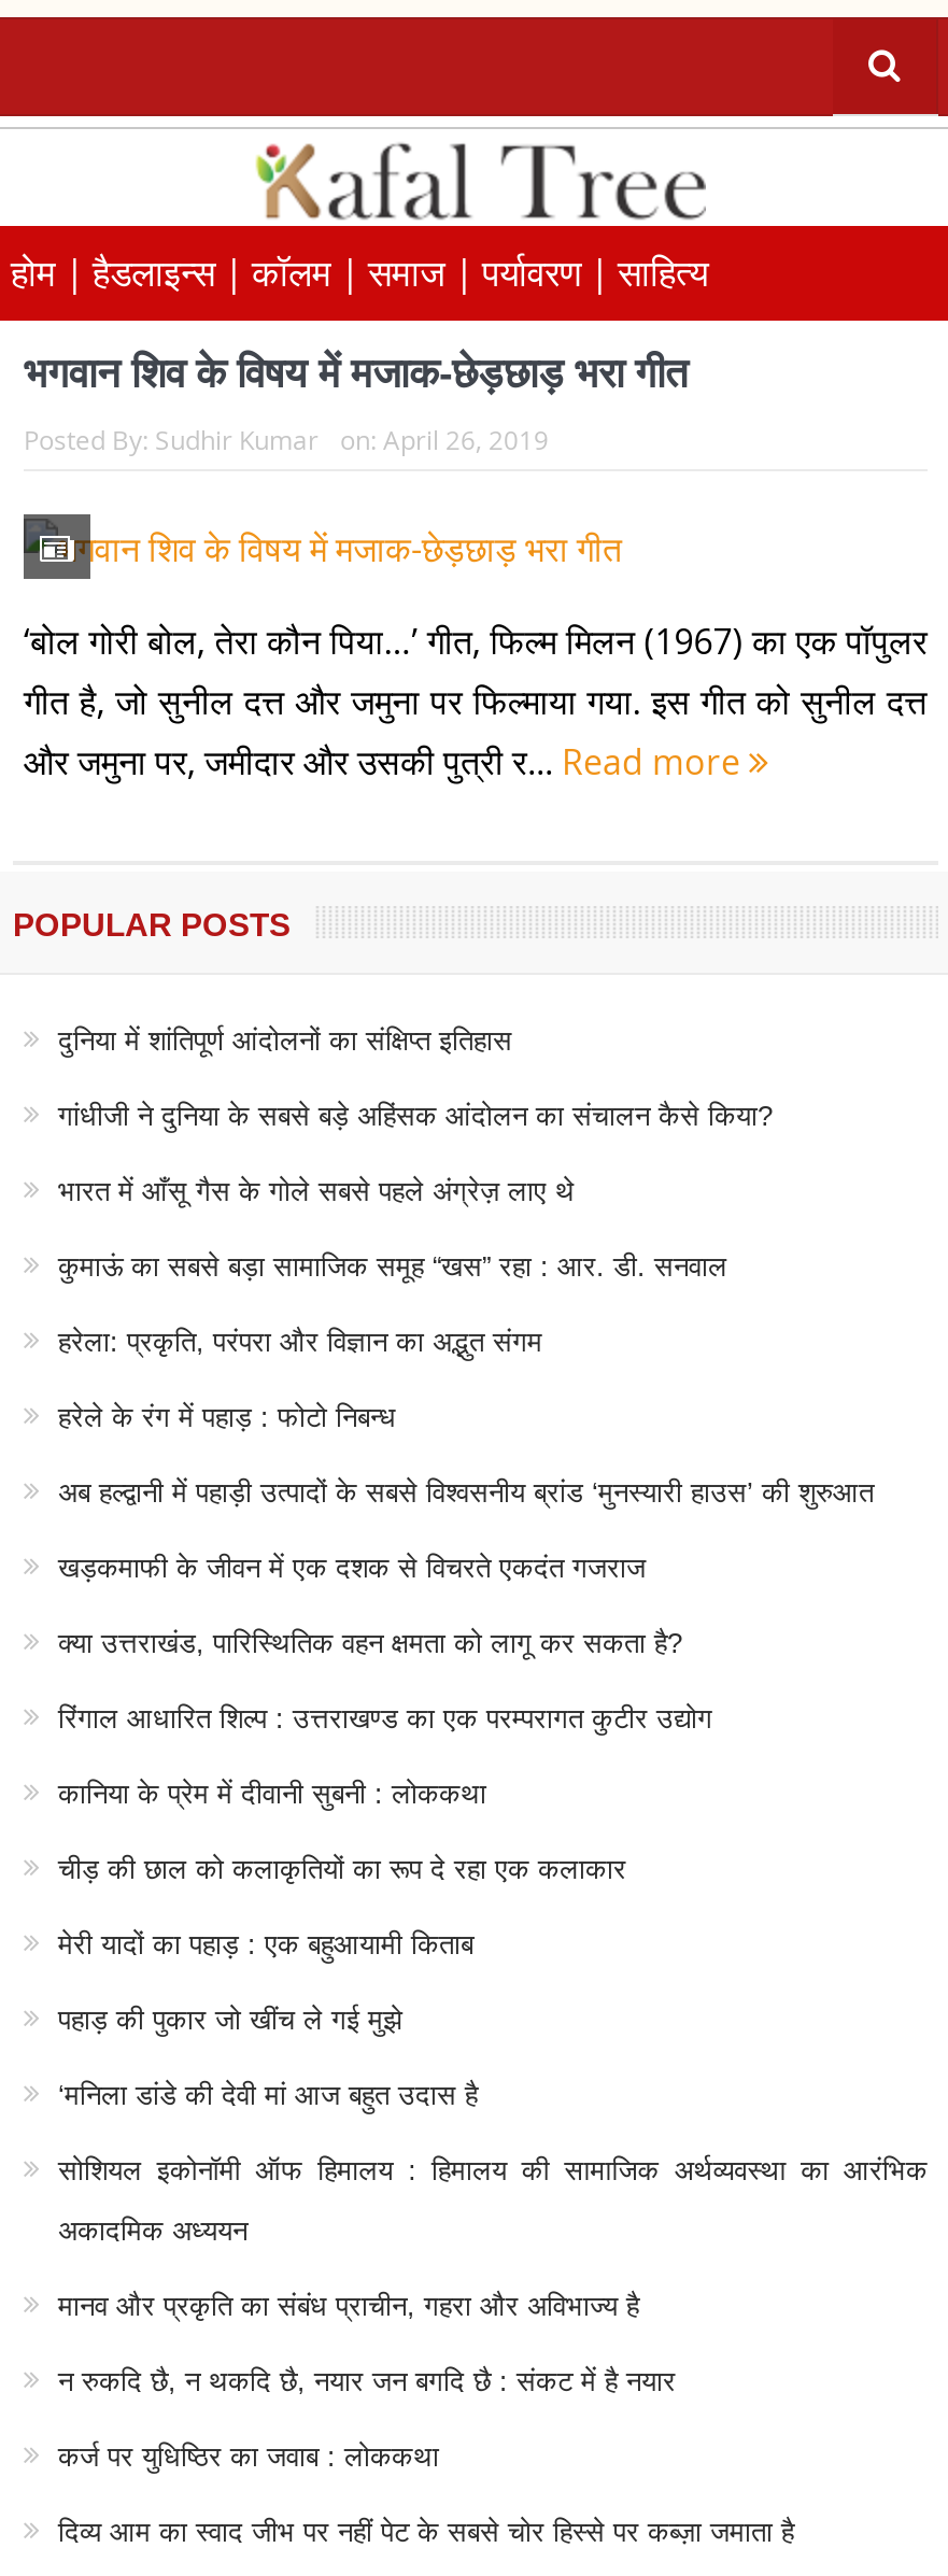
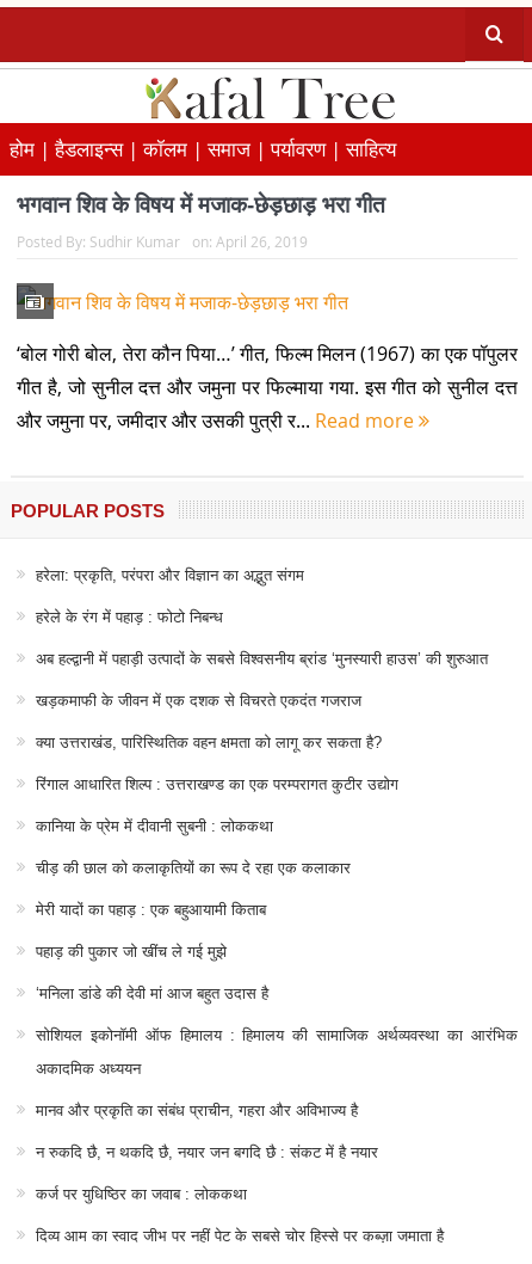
[58,1025,773,1283] दुनिया में शांतिपूर्ण आंदोलनों का संक्षिप्त इतिहास | गांधीजी ने दुनिया के सबसे बड़े अहिंसक आंदोलन का संचालन कैसे किया? | भारत में आँसू गैस के गोले सबसे पहले अंग्रेज़ लाए थे | कुमाऊं का सबसे बड़ा सामाजिक समूह “खस” रहा : आर. डी. सनवाल -> none

